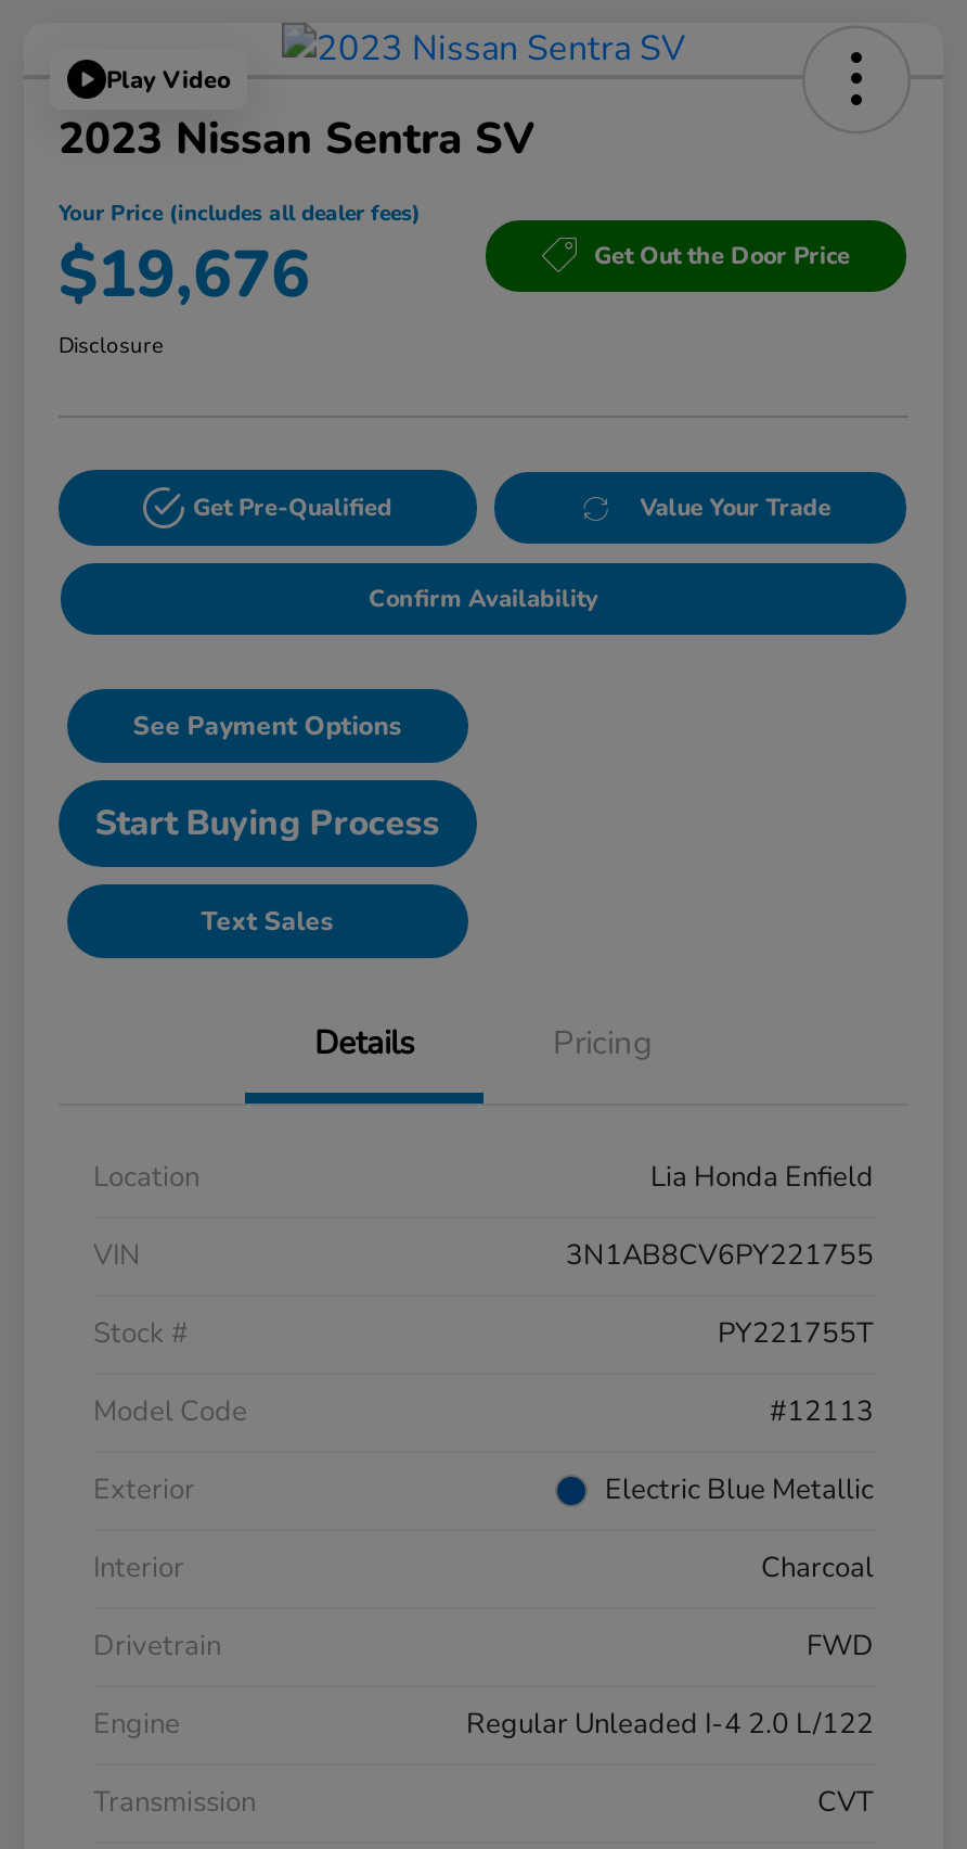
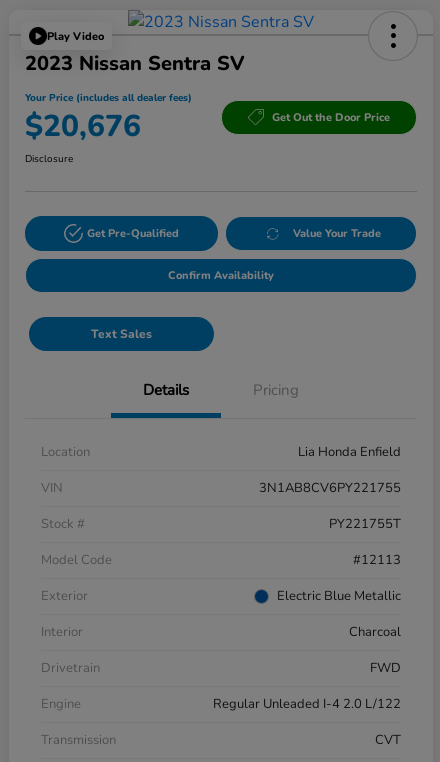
[59,232,310,321] $19,676 -> [25,106,141,147] $20,676
[95,709,440,848] See Payment Options | Start Buying Process -> none

